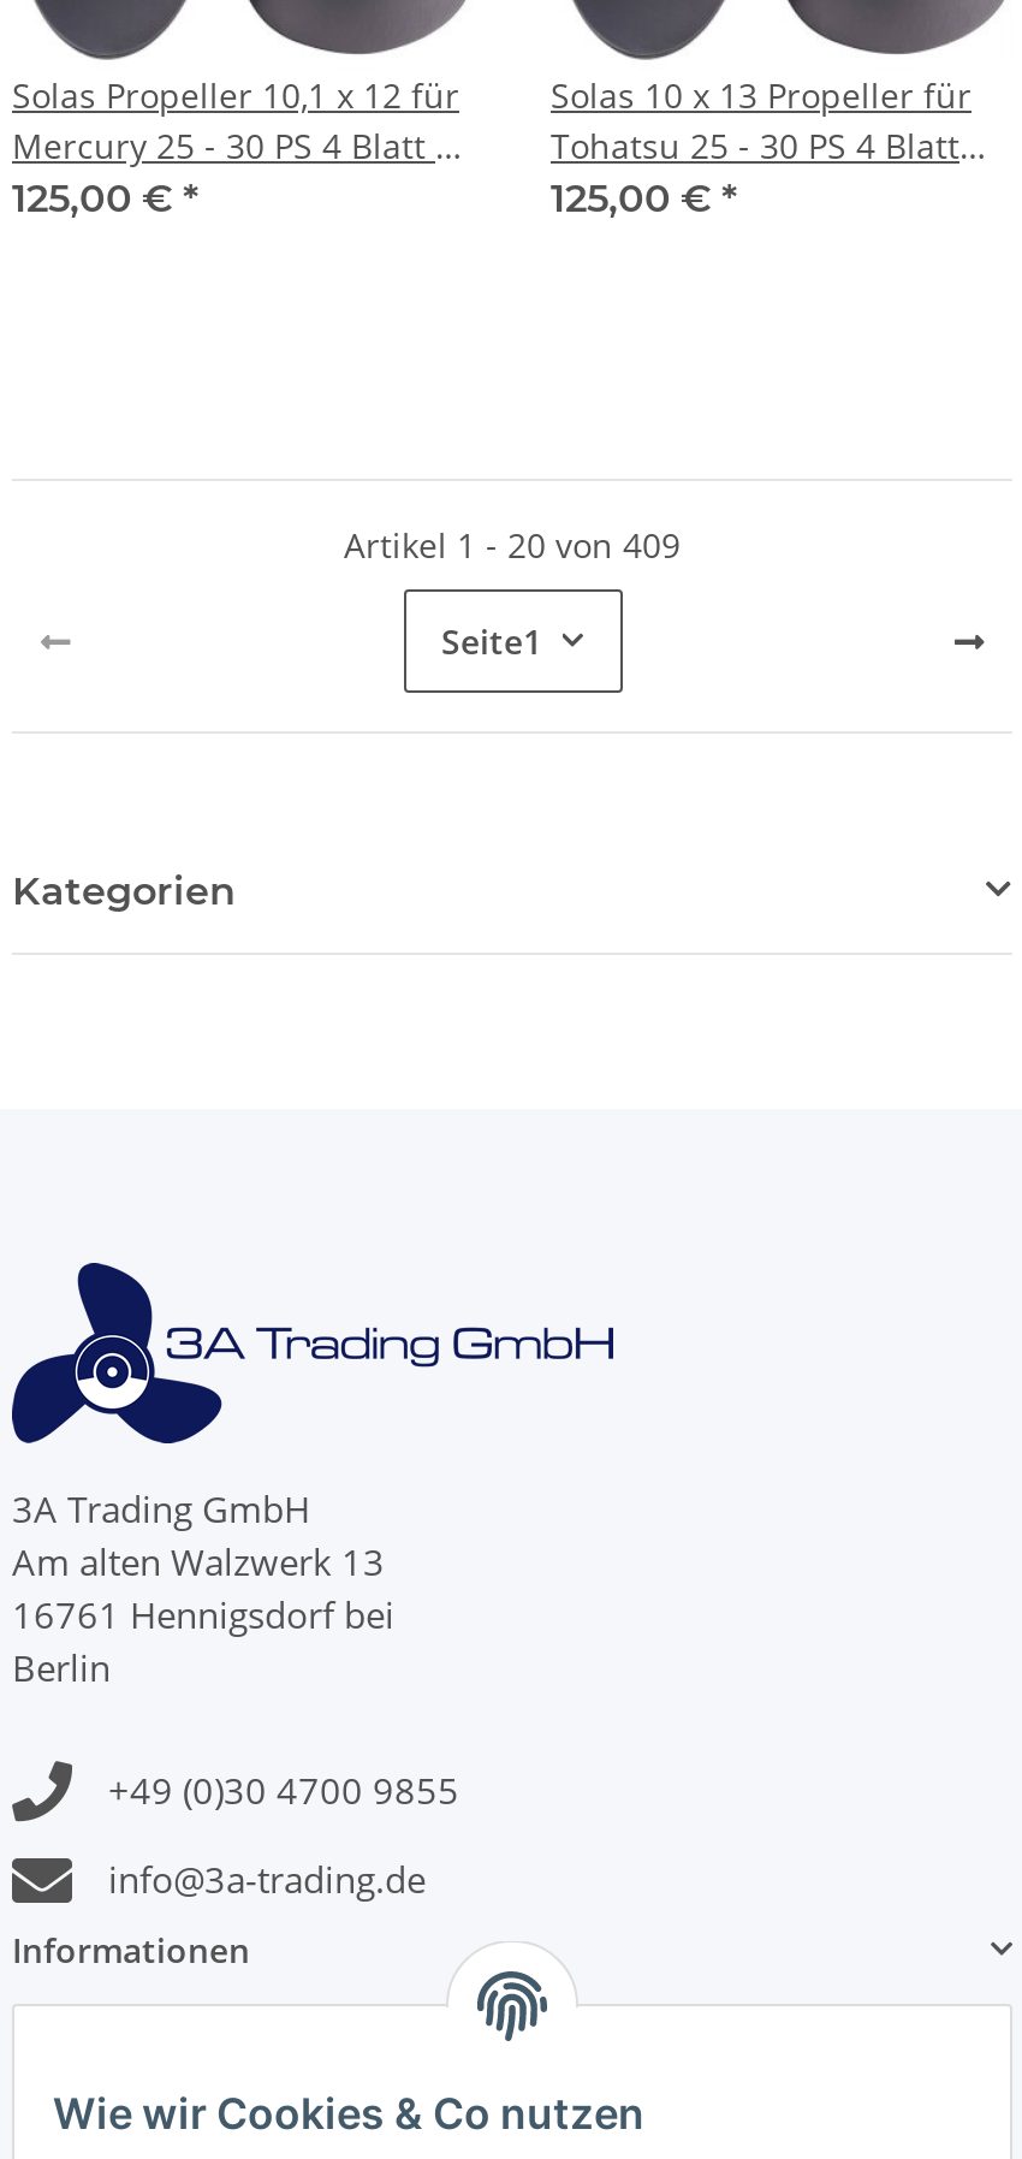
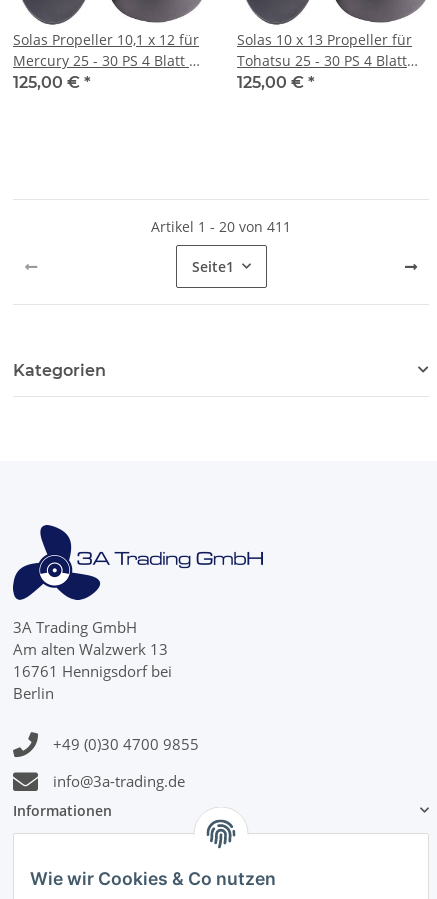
[344,522,681,567] Artikel 1 - 20 von 409 -> [151,217,291,236] Artikel 1 - 20 von 411

